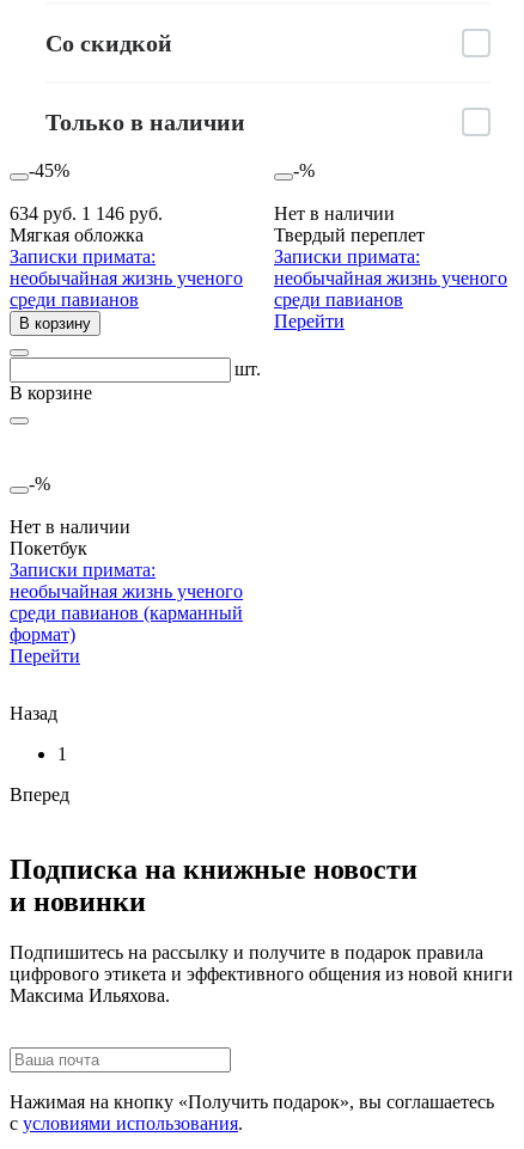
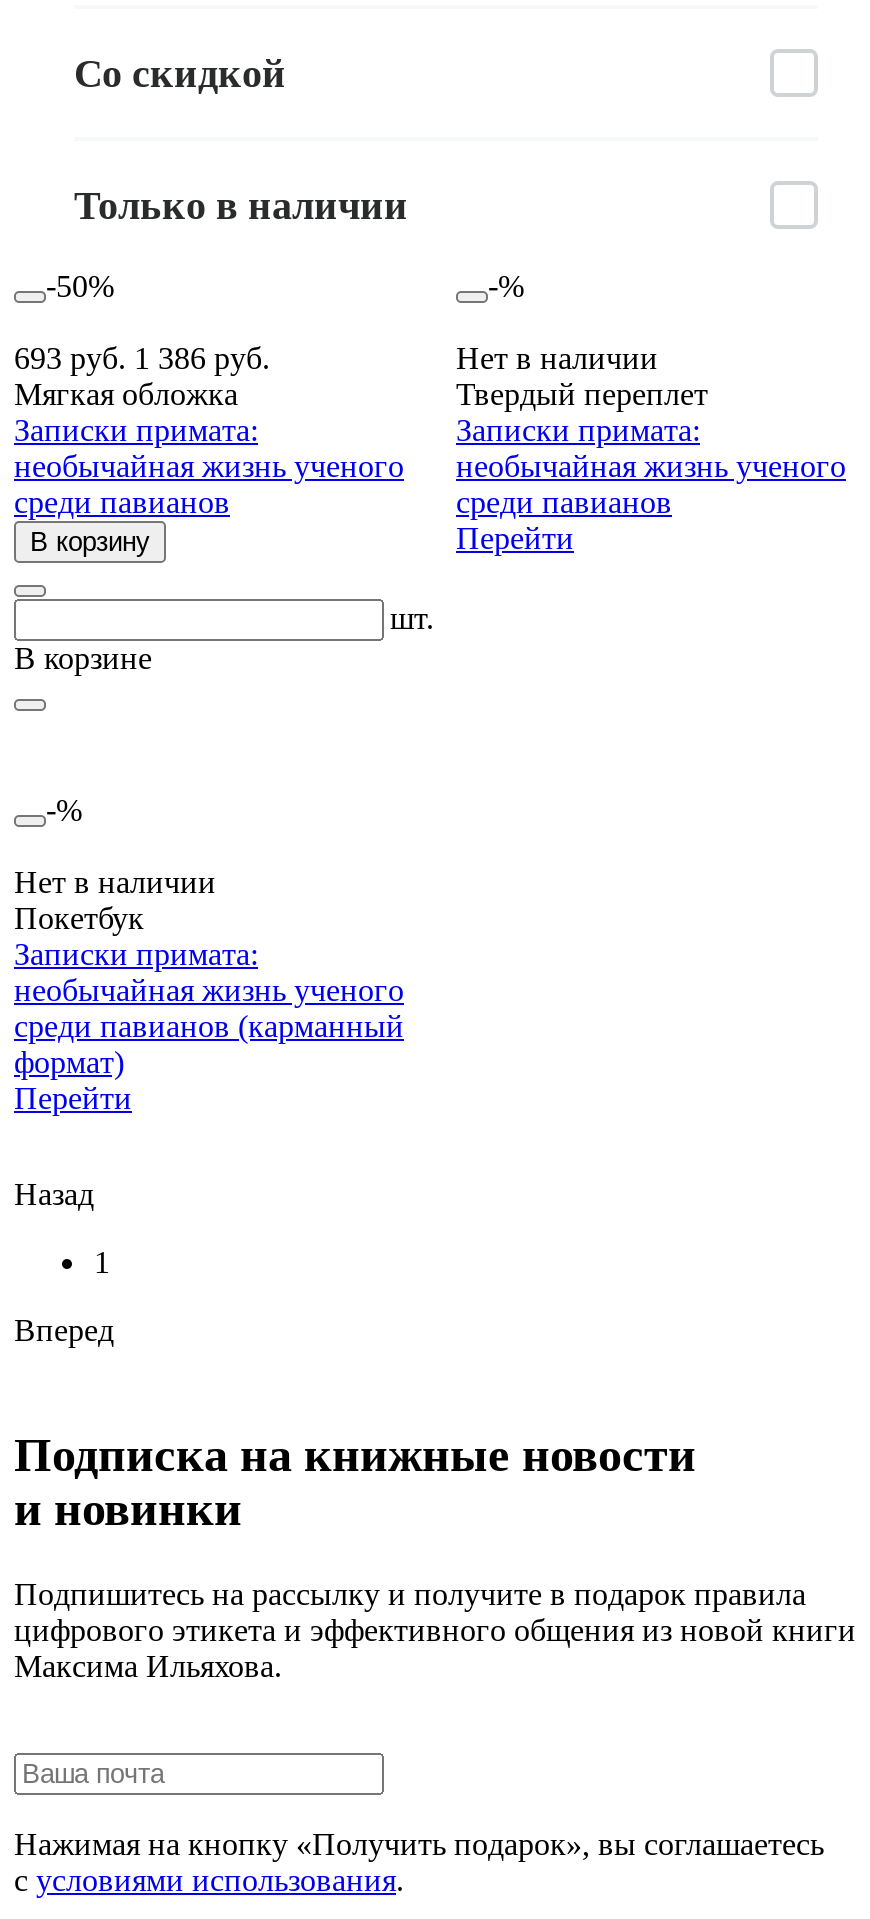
[29,160,69,180] -45% -> [46,270,114,304] -50%
[10,203,163,223] 634 руб. 1 146 руб. -> [14,342,270,376] 693 руб. 1 386 руб.

